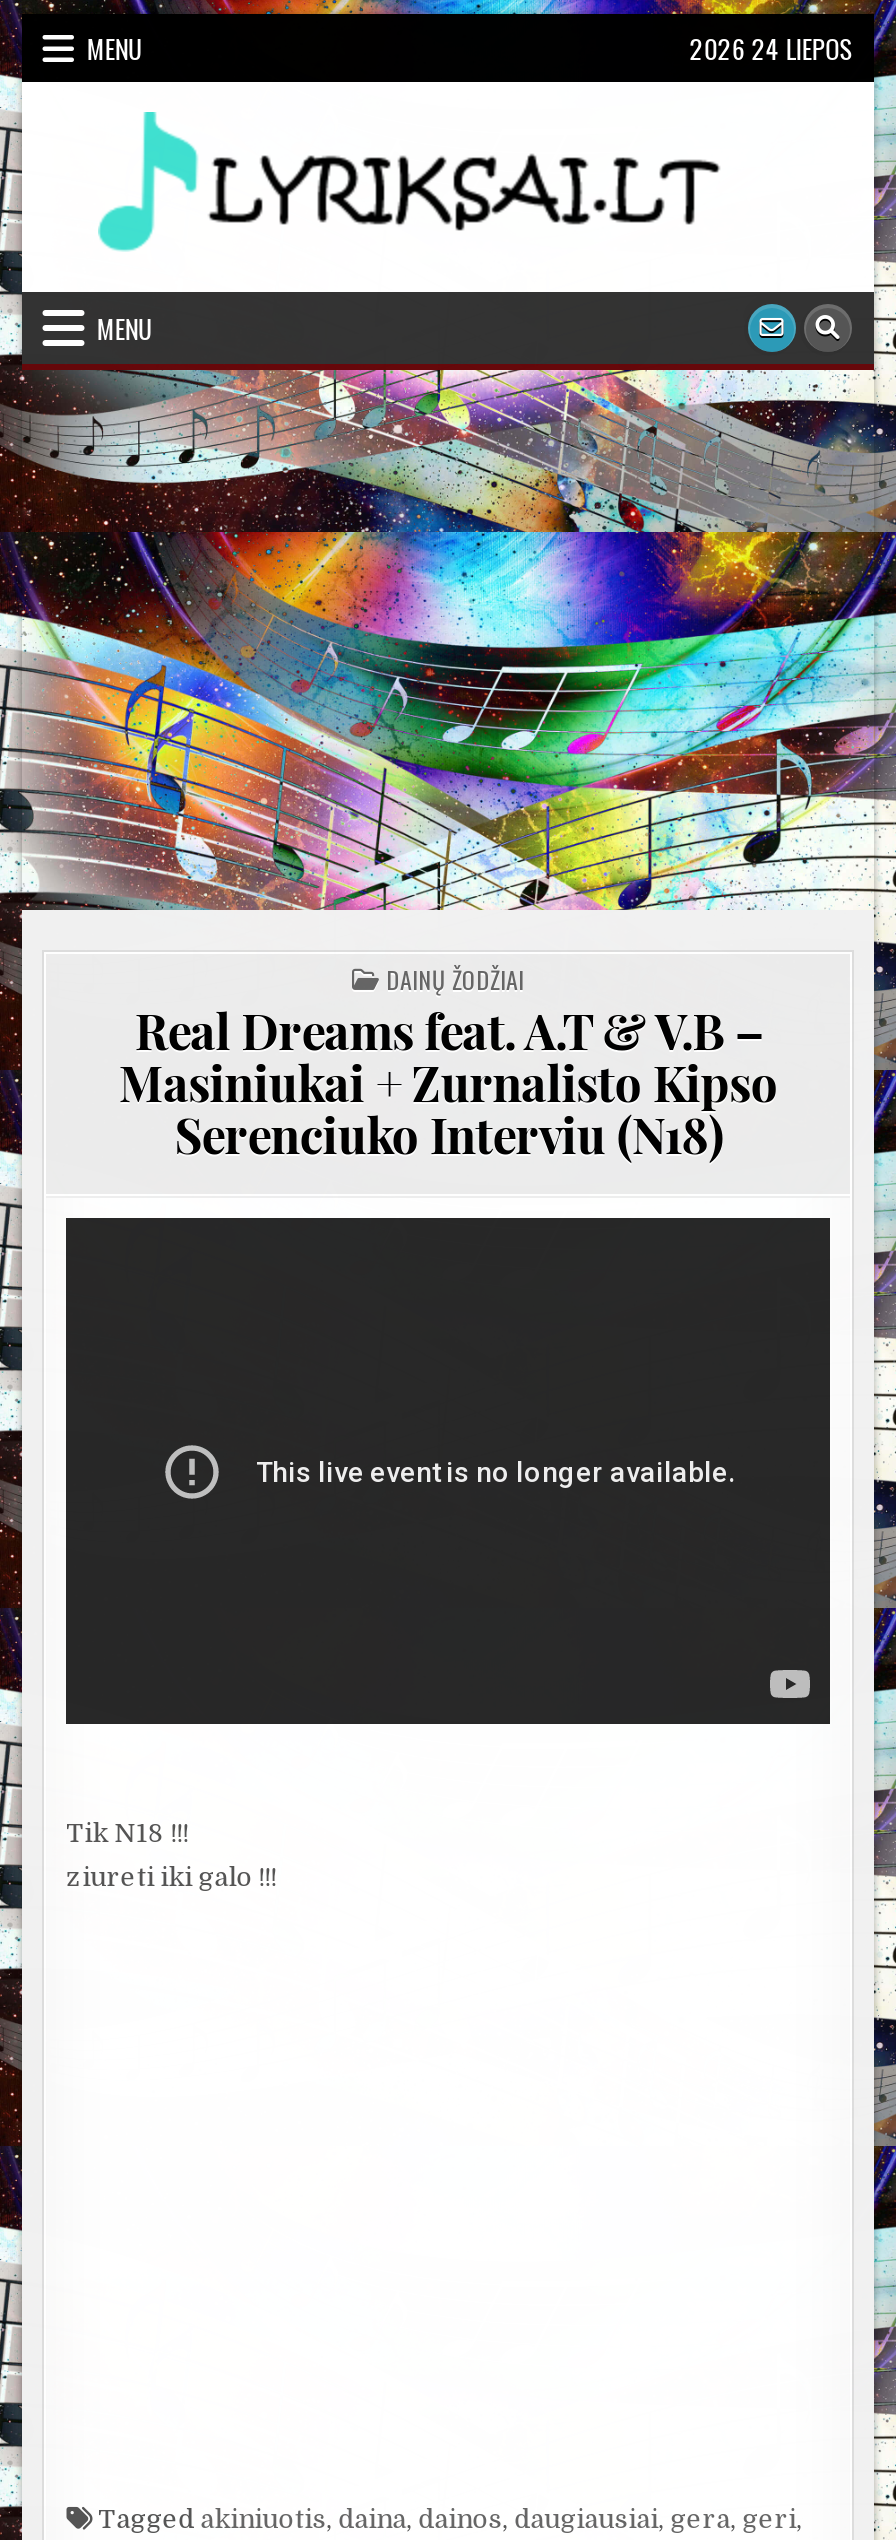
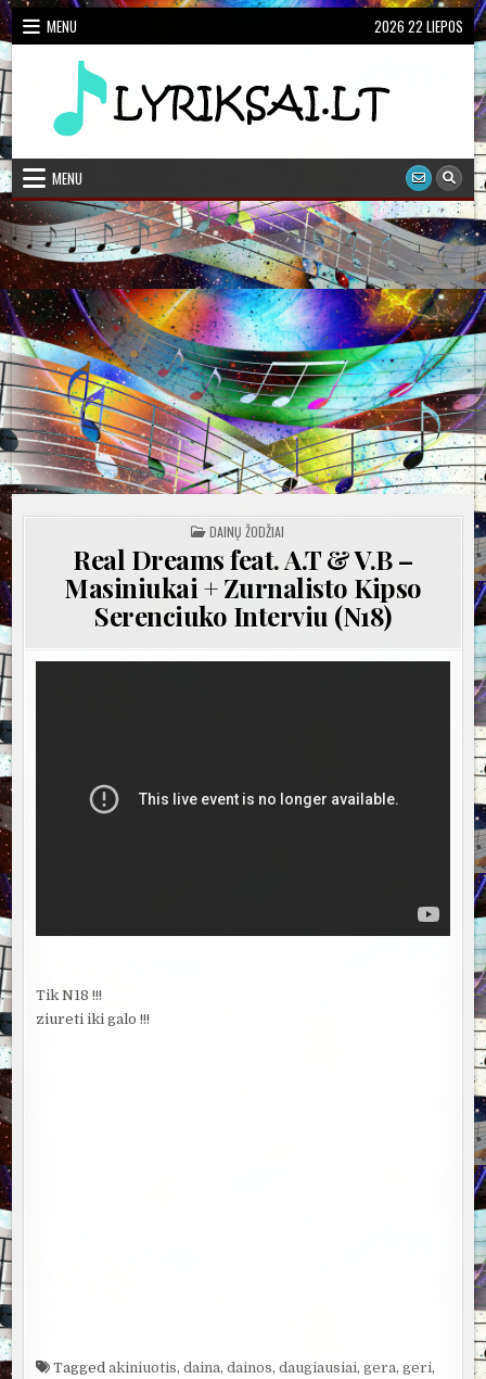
[690,28,854,68] 2026 24 LIEPOS -> [374,15,463,37] 2026 22 LIEPOS

